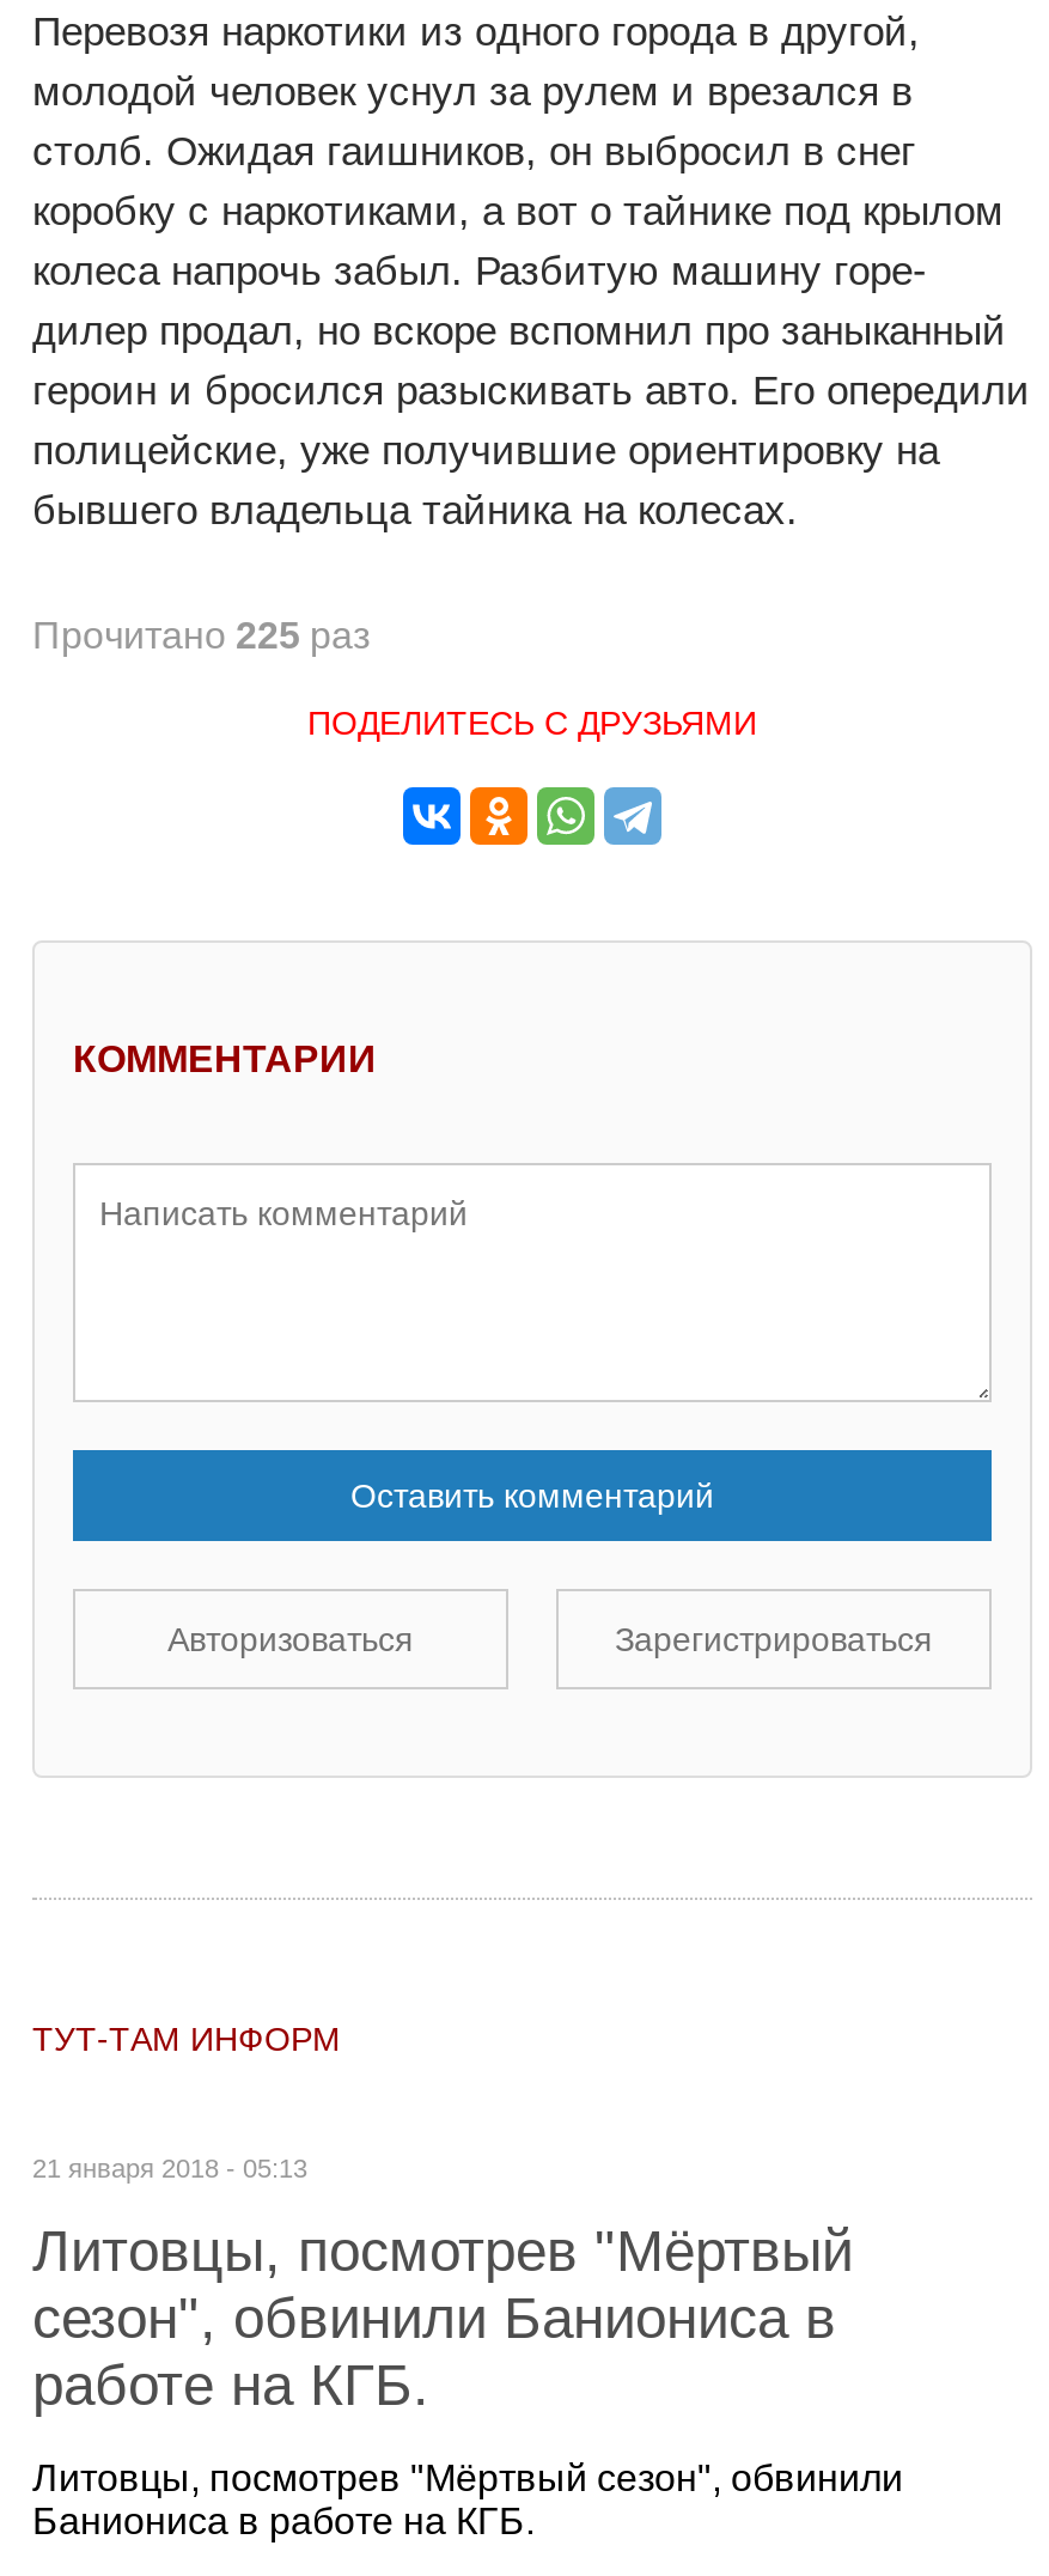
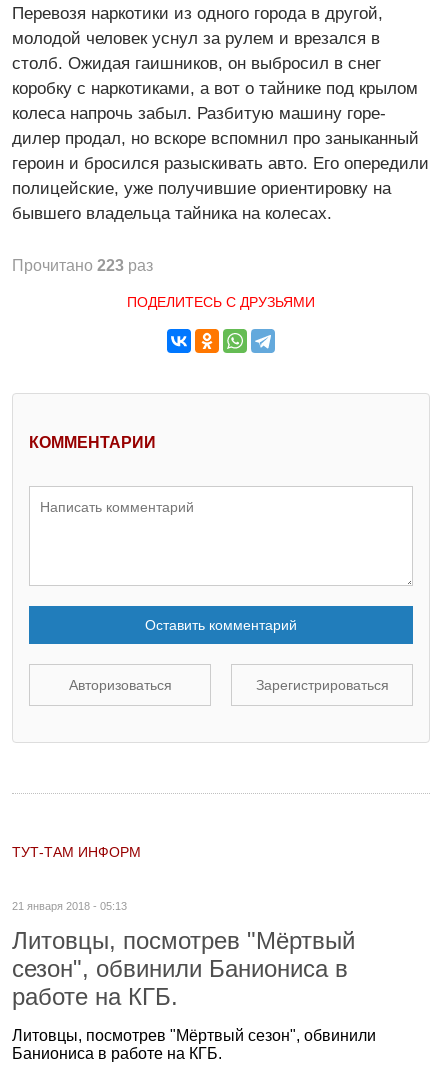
[32,614,370,655] Прочитано 225 раз -> [12,257,153,274] Прочитано 223 раз

